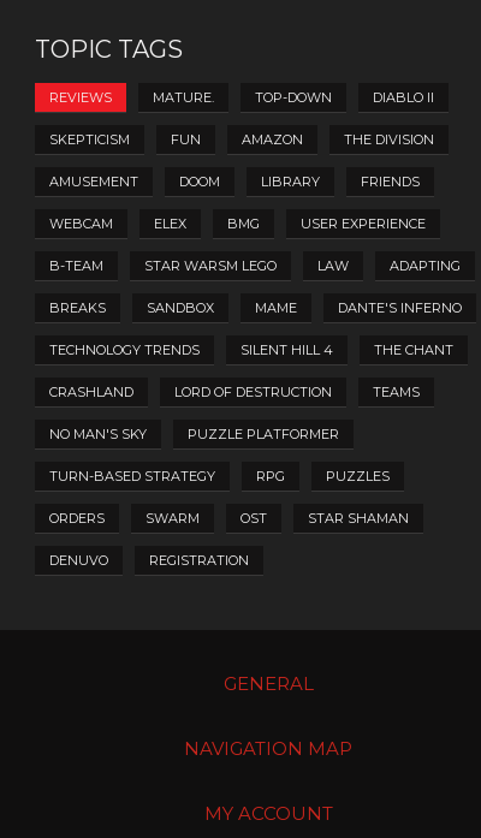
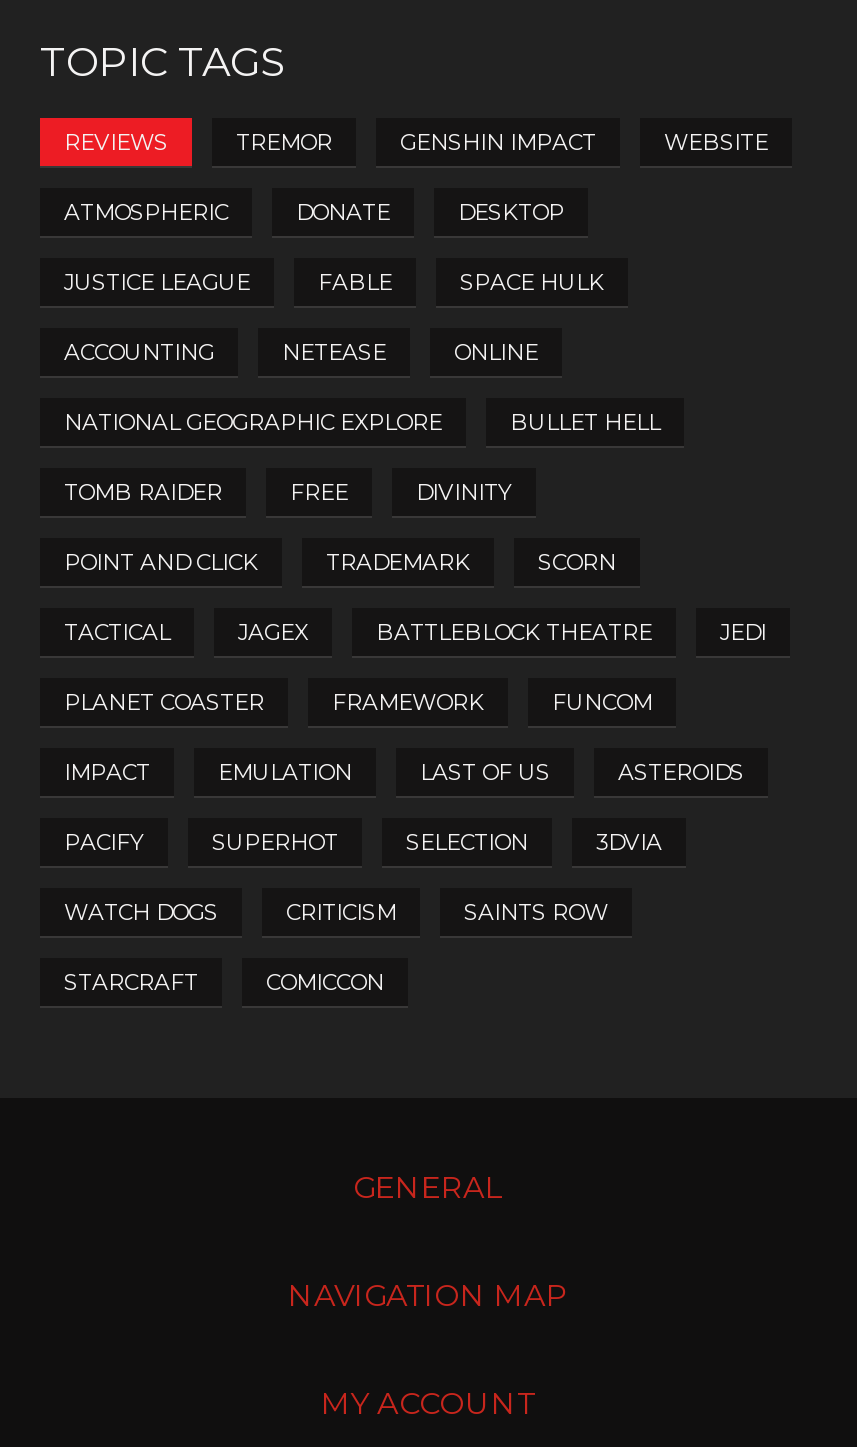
[49,89,462,569] MATURE. | TOP-DOWN | DIABLO II | SKEPTICISM | FUN | AMAZON | THE DIVISION | AMUSEMENT | DOOM | LIBRARY | FRIENDS | WEBCAM | ELEX | BMG | USER EXPERIENCE | B-TEAM | STAR WARSM LEGO | LAW | ADAPTING | BREAKS | SANDBOX | MAME | DANTE'S INFERNO | TECHNOLOGY TRENDS | SILENT HILL 4 | THE CHANT | CRASHLAND | LORD OF DESTRUCTION | TEAMS | NO MAN'S SKY | PUZZLE PLATFORMER | TURN-BASED STRATEGY | RPG | PUZZLES | ORDERS | SWARM | OST | STAR SHAMAN | DENUVO | REGISTRATION -> [64,128,768,996] TREMOR | GENSHIN IMPACT | WEBSITE | ATMOSPHERIC | DONATE | DESKTOP | JUSTICE LEAGUE | FABLE | SPACE HULK | ACCOUNTING | NETEASE | ONLINE | NATIONAL GEOGRAPHIC EXPLORE | BULLET HELL | TOMB RAIDER | FREE | DIVINITY | POINT AND CLICK | TRADEMARK | SCORN | TACTICAL | JAGEX | BATTLEBLOCK THEATRE | JEDI | PLANET COASTER | FRAMEWORK | FUNCOM | IMPACT | EMULATION | LAST OF US | ASTEROIDS | PACIFY | SUPERHOT | SELECTION | 3DVIA | WATCH DOGS | CRITICISM | SAINTS ROW | STARCRAFT | COMICCON

